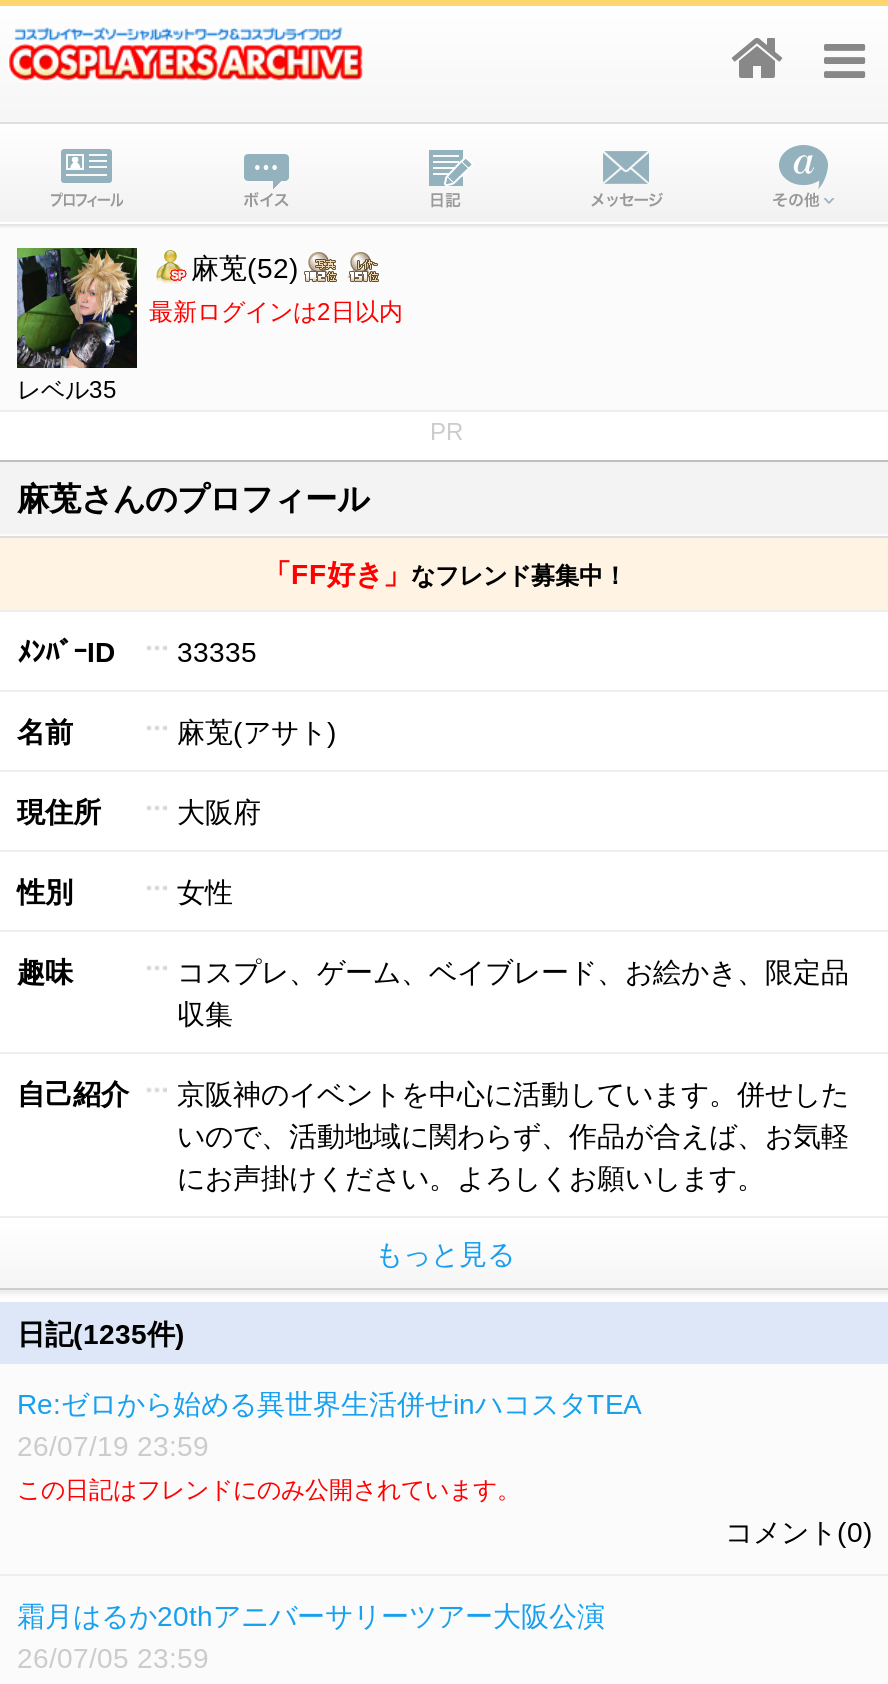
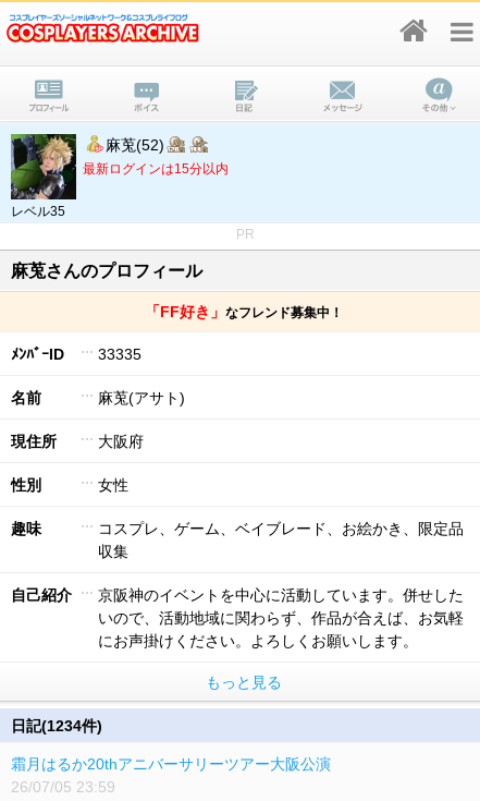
[149,298,403,326] 最新ログインは2日以内 -> [83,161,229,177] 最新ログインは15分以内
[17,1318,873,1548] 日記(1235件) | Re:ゼロから始める異世界生活併せinハコスタTEA | 26/07/19 23:59 | この日記はフレンドにのみ公開されています。 | コメント(0) -> [11,717,102,735] 日記(1234件)

